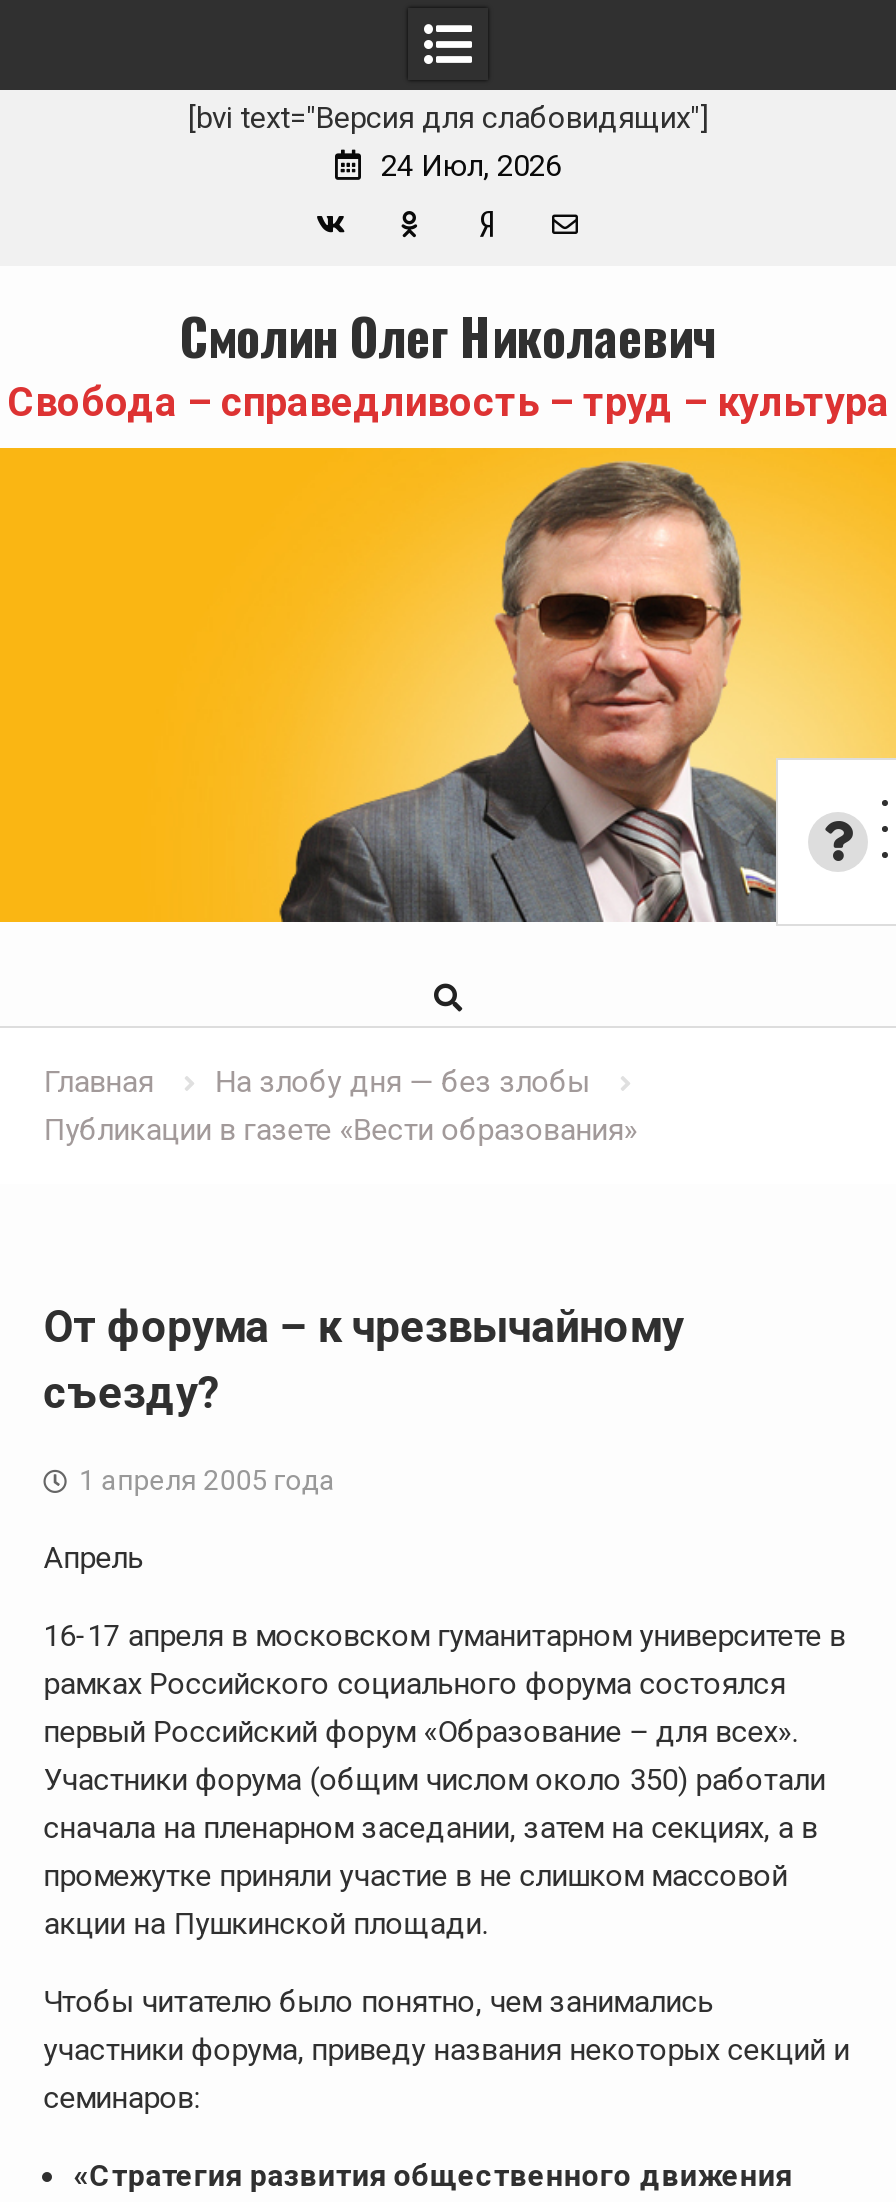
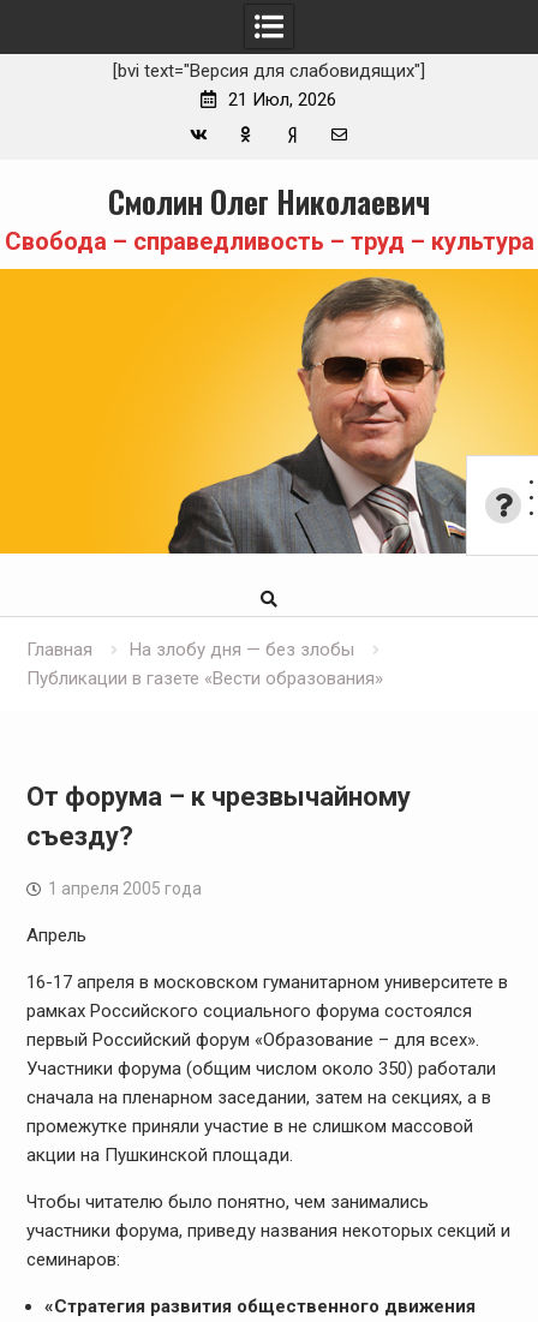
[381,148,561,184] 24 Июл, 2026 -> [229,89,337,110] 21 Июл, 2026

